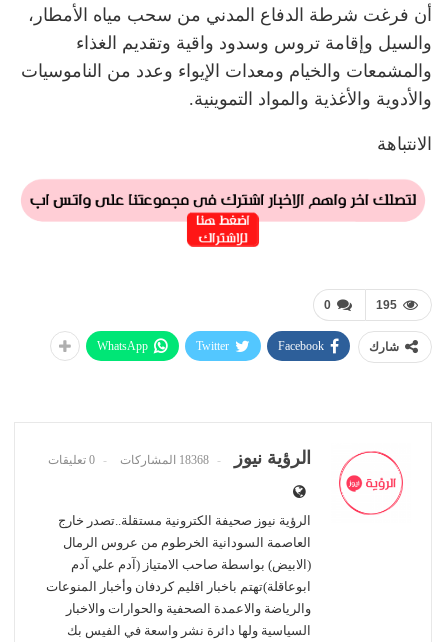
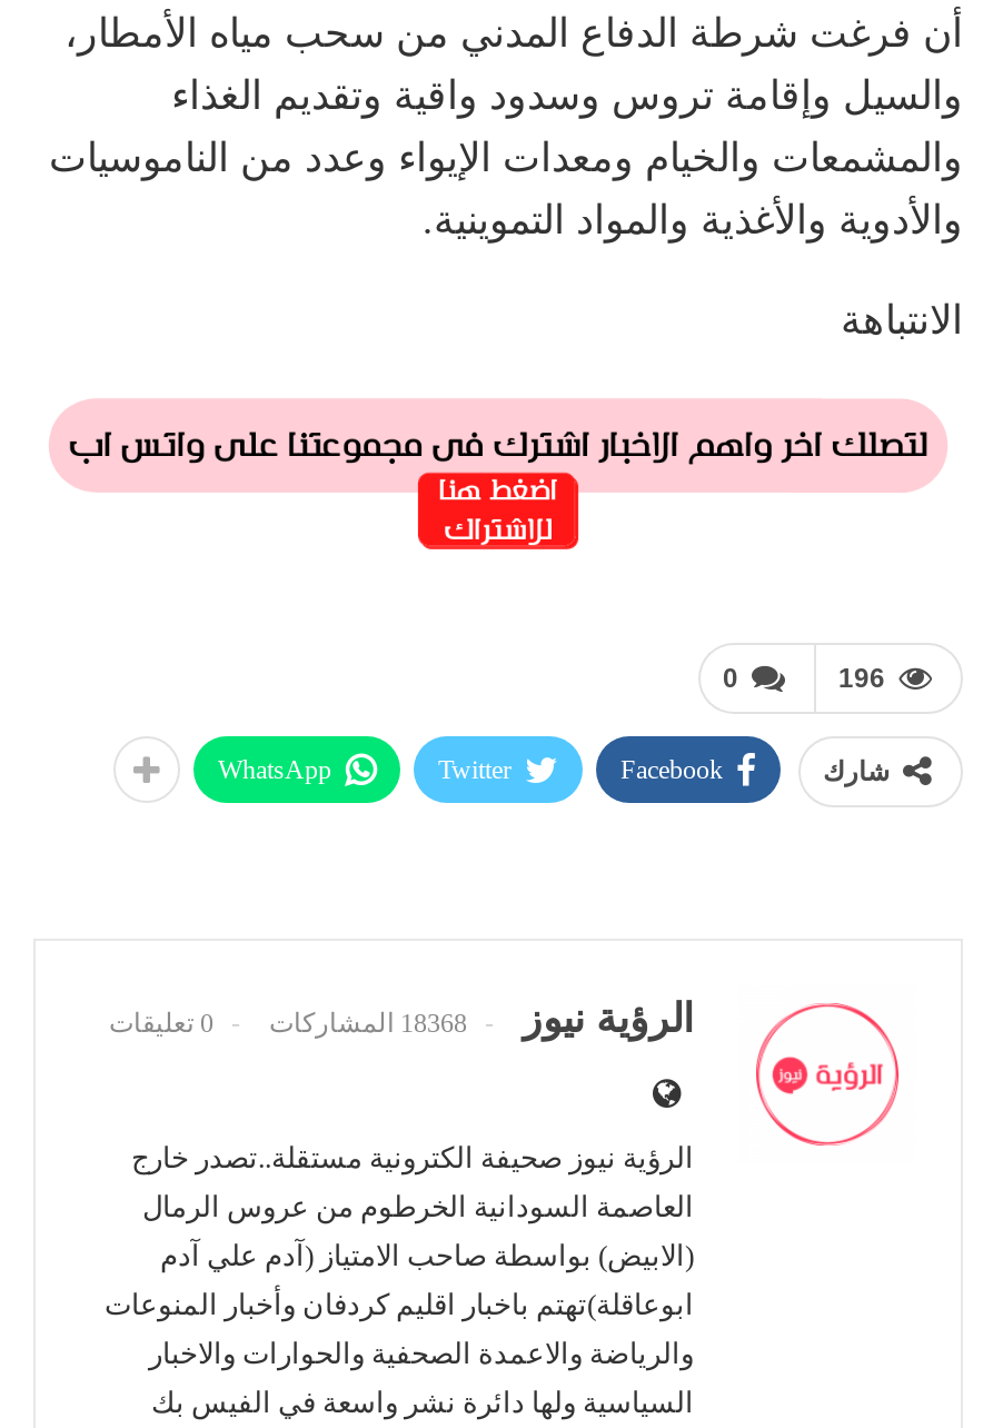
[376,298,397,312] 195 -> [838,664,885,695] 196

